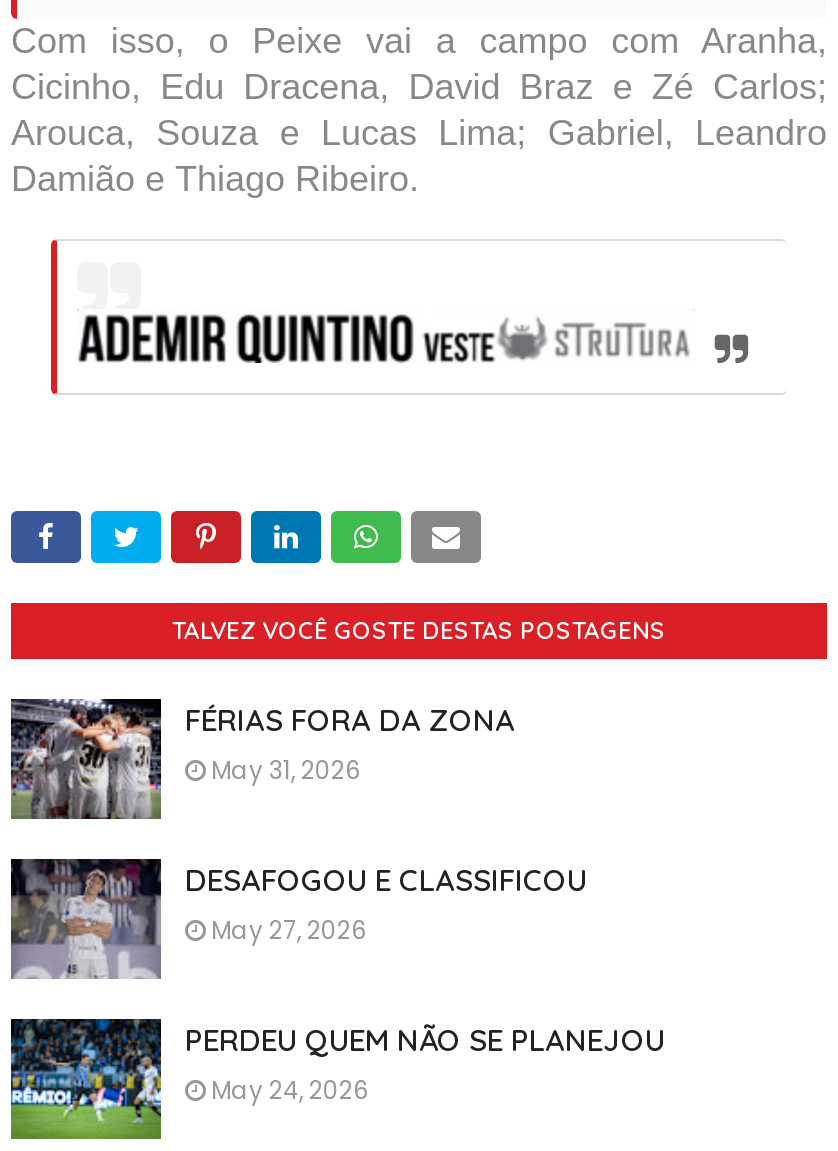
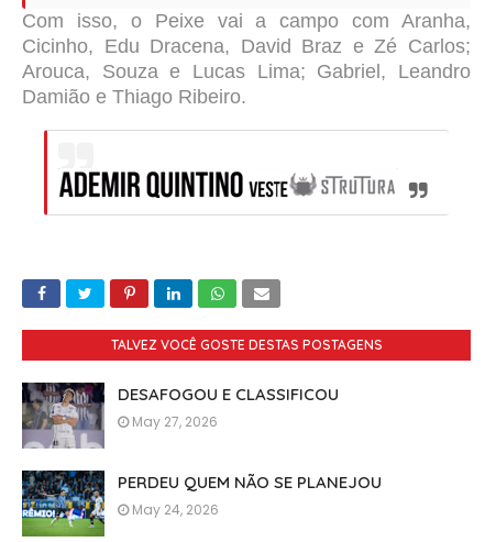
[11,699,515,819] [image] | FÉRIAS FORA DA ZONA | May 31, 2026 -> none

